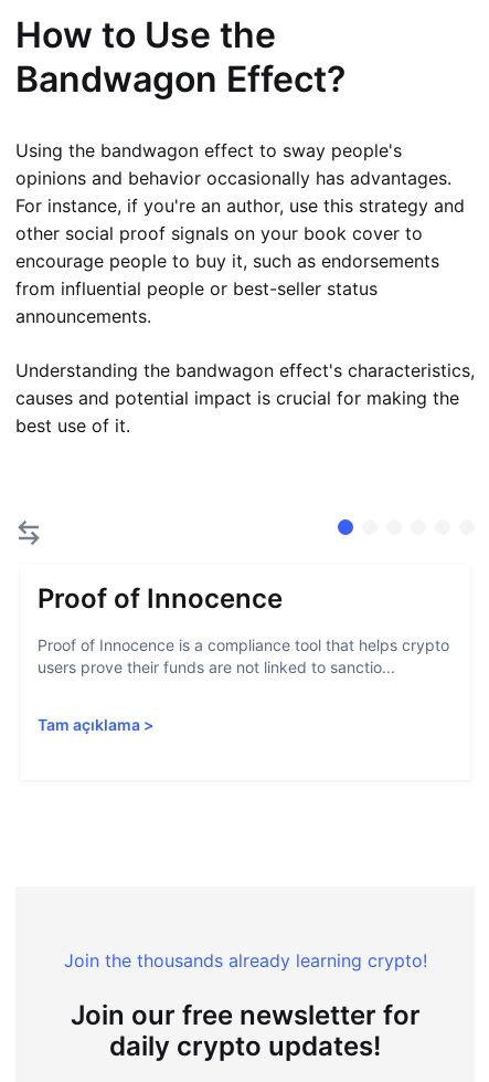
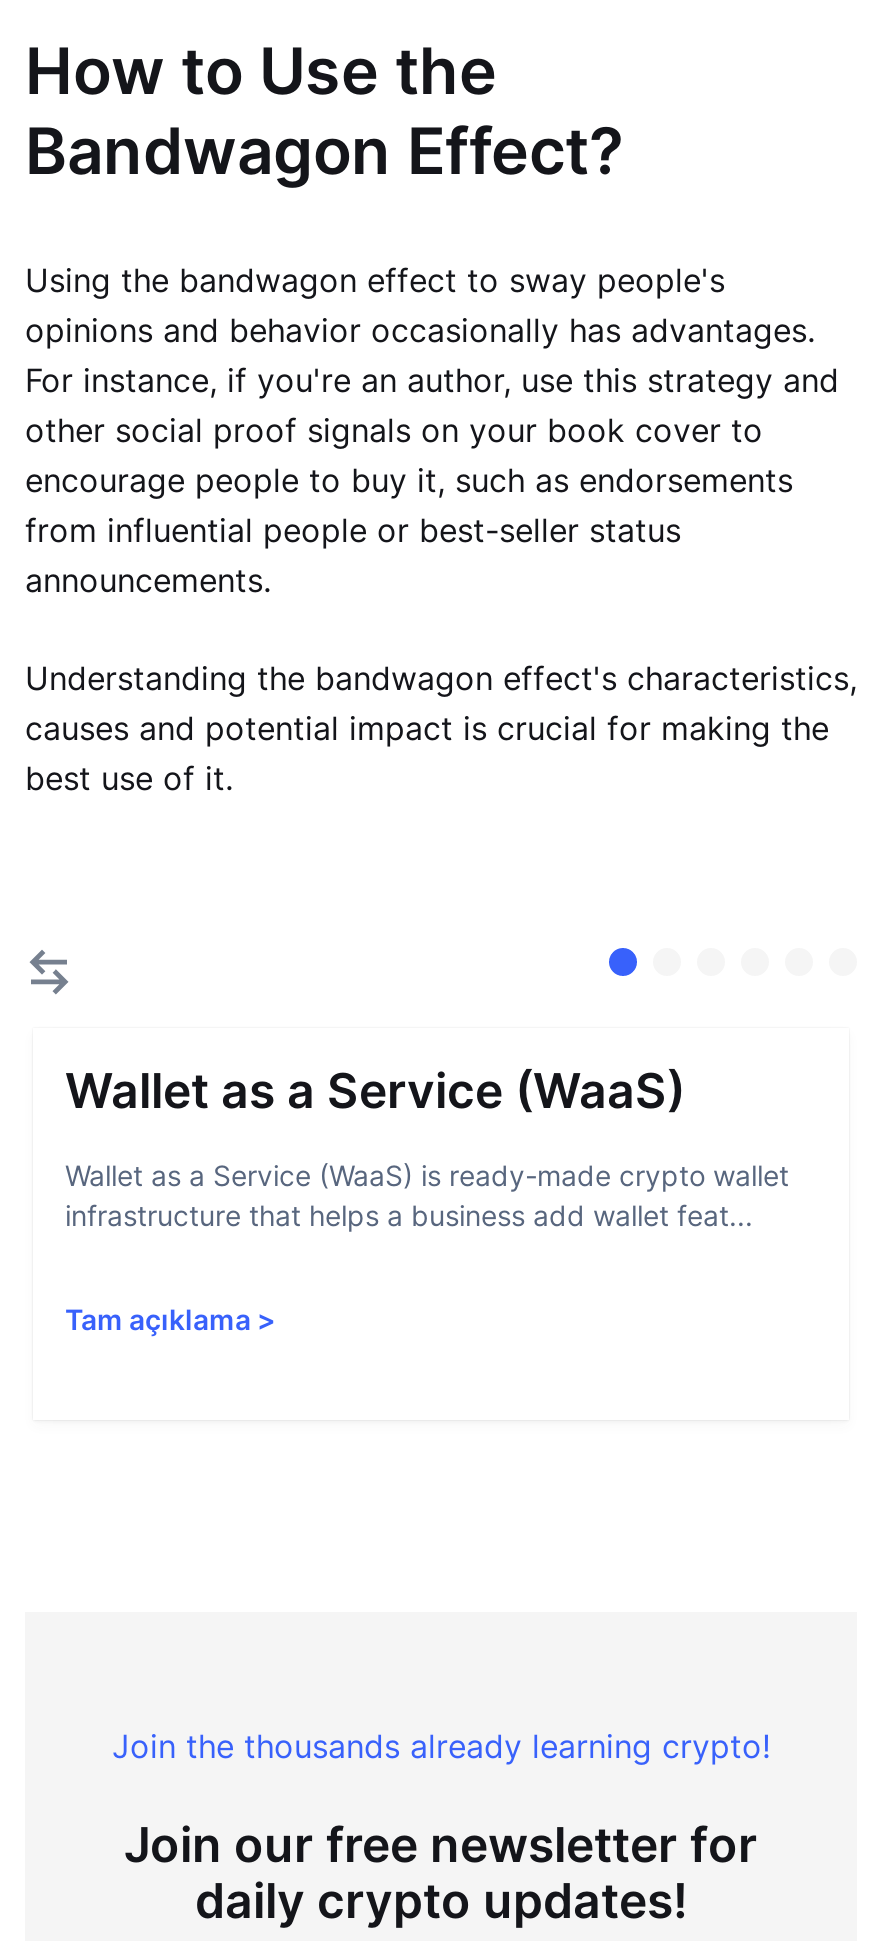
[38,582,283,614] Proof of Innocence -> [65,1062,685,1120] Wallet as a Service (WaaS)
[38,635,449,676] Proof of Innocence is a compliance tool that helps crypto | users prove their funds are not linked to sanctio... -> [65,1158,789,1232] Wallet as a Service (WaaS) is ready-made crypto wallet | infrastructure that helps a business add wallet feat...

